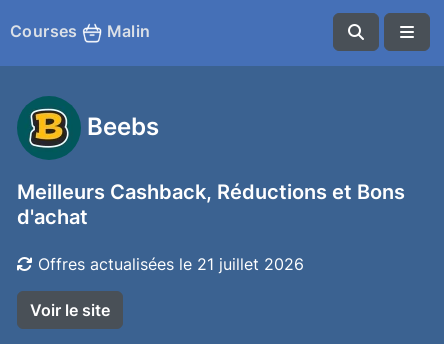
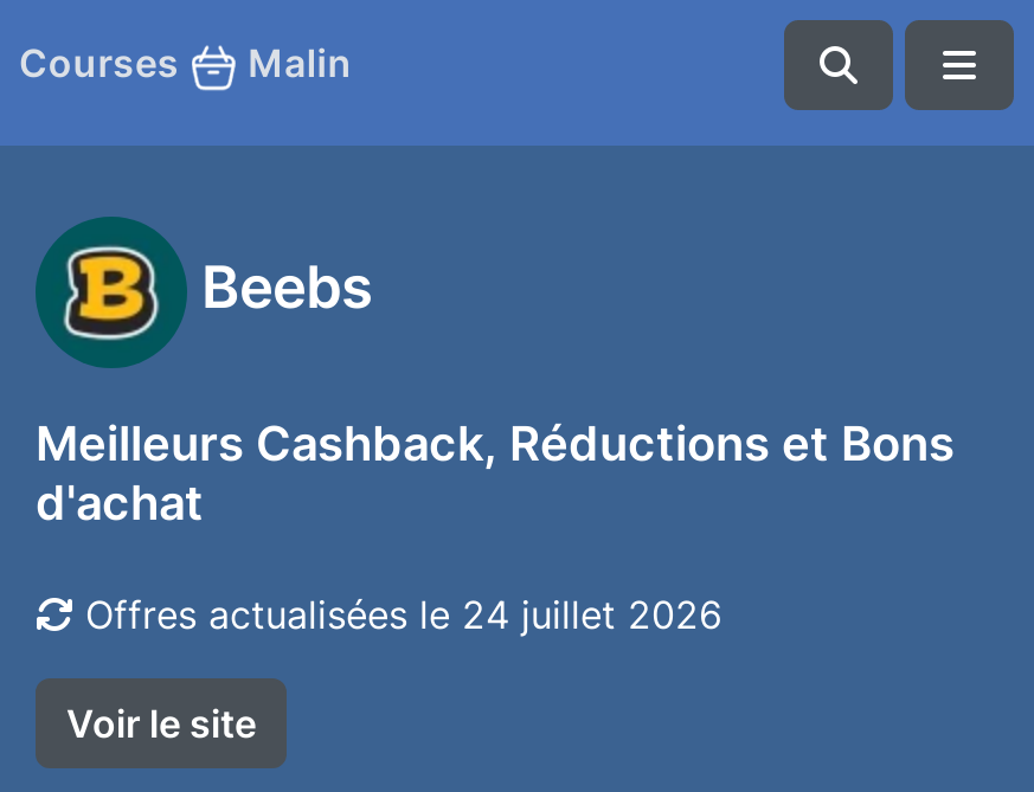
[33,254,304,274] Offres actualisées le 21 juillet 2026 -> [73,591,722,638] Offres actualisées le 24 juillet 2026

